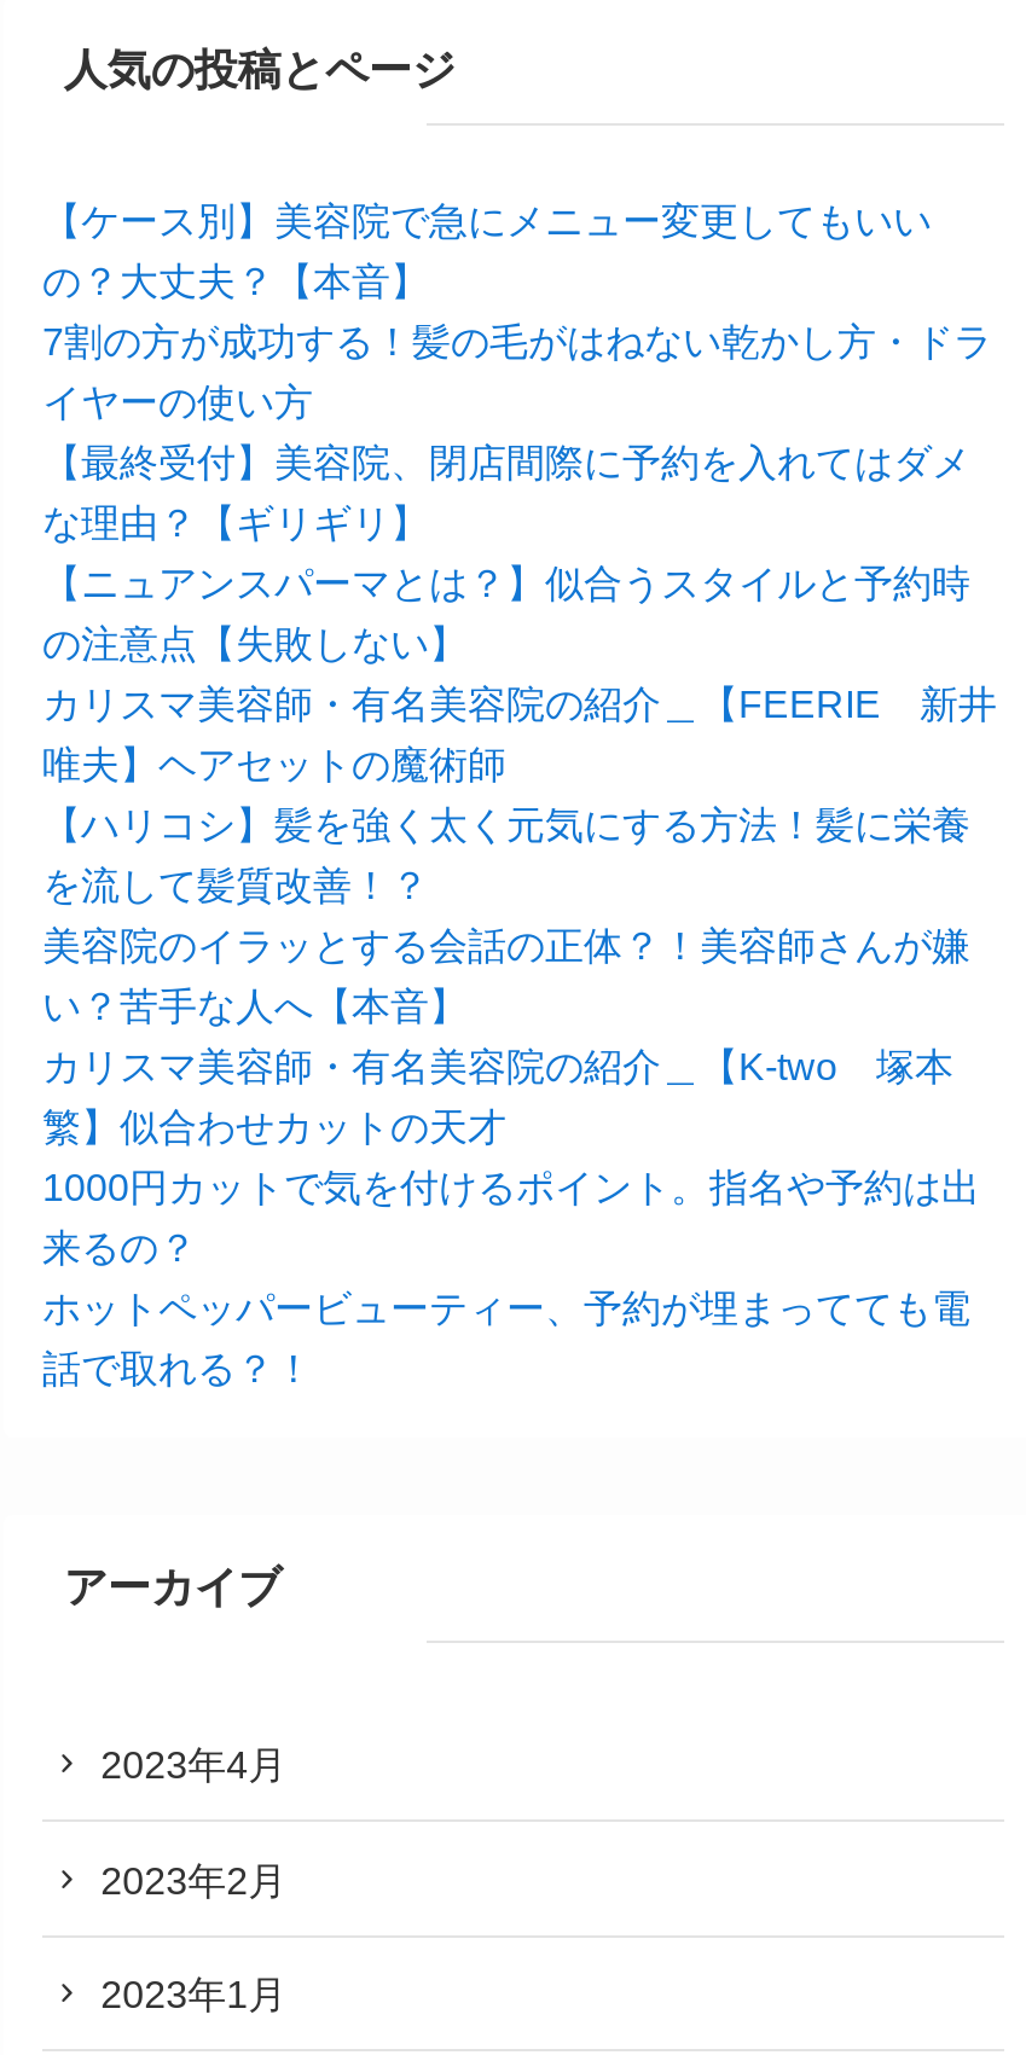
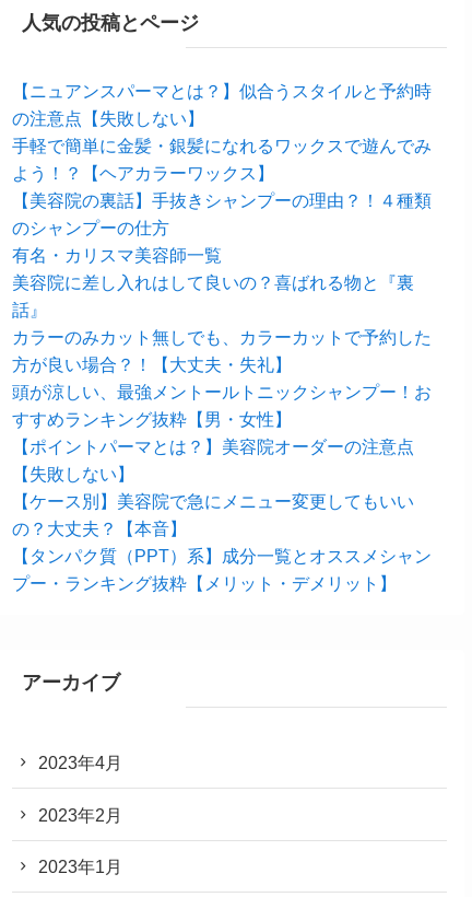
moved [42,199,932,303] -> [12,491,414,538]: 【ケース別】美容院で急にメニュー変更してもいい | の？大丈夫？【本音】
[42,319,992,544] 7割の方が成功する！髪の毛がはねない乾かし方・ドラ | イヤーの使い方 | 【最終受付】美容院、閉店間際に予約を入れてはダメ | な理由？【ギリギリ】 -> none
moved [42,561,970,665] -> [12,81,432,128]: 【ニュアンスパーマとは？】似合うスタイルと予約時 | の注意点【失敗しない】
[42,682,997,1390] カリスマ美容師・有名美容院の紹介＿【FEERIE 新井 | 唯夫】ヘアセットの魔術師 | 【ハリコシ】髪を強く太く元気にする方法！髪に栄養 | を流して髪質改善！？ | 美容院のイラッとする会話の正体？！美容師さんが嫌 | い？苦手な人へ【本音】 | カリスマ美容師・有名美容院の紹介＿【K-two 塚本 | 繁】似合わせカットの天才 | 1000円カットで気を付けるポイント。指名や予約は出 | 来るの？ | ホットペッパービューティー、予約が埋まってても電 | 話で取れる？！ -> [12,136,432,593] 手軽で簡単に金髪・銀髪になれるワックスで遊んでみ | よう！？【ヘアカラーワックス】 | 【美容院の裏話】手抜きシャンプーの理由？！４種類 | のシャンプーの仕方 | 有名・カリスマ美容師一覧 | 美容院に差し入れはして良いの？喜ばれる物と『裏 | 話』 | カラーのみカット無しでも、カラーカットで予約した | 方が良い場合？！【大丈夫・失礼】 | 頭が涼しい、最強メントールトニックシャンプー！お | すすめランキング抜粋【男・女性】 | 【ポイントパーマとは？】美容院オーダーの注意点 | 【失敗しない】 | 【タンパク質（PPT）系】成分一覧とオススメシャン | プー・ランキング抜粋【メリット・デメリット】

